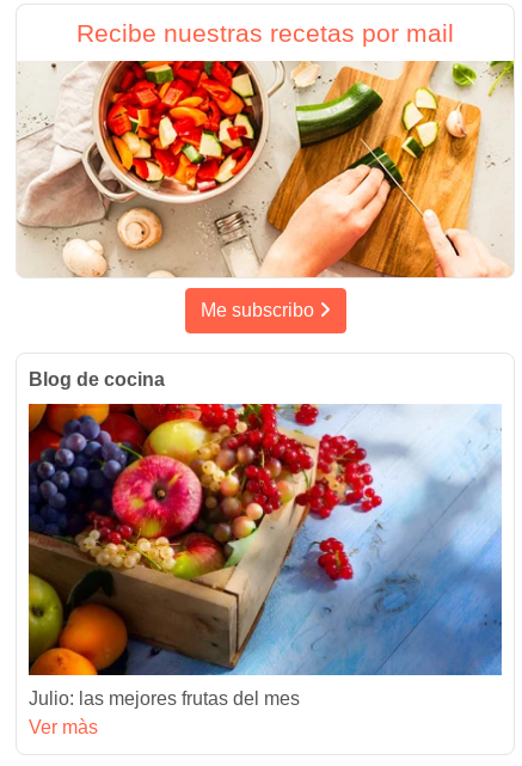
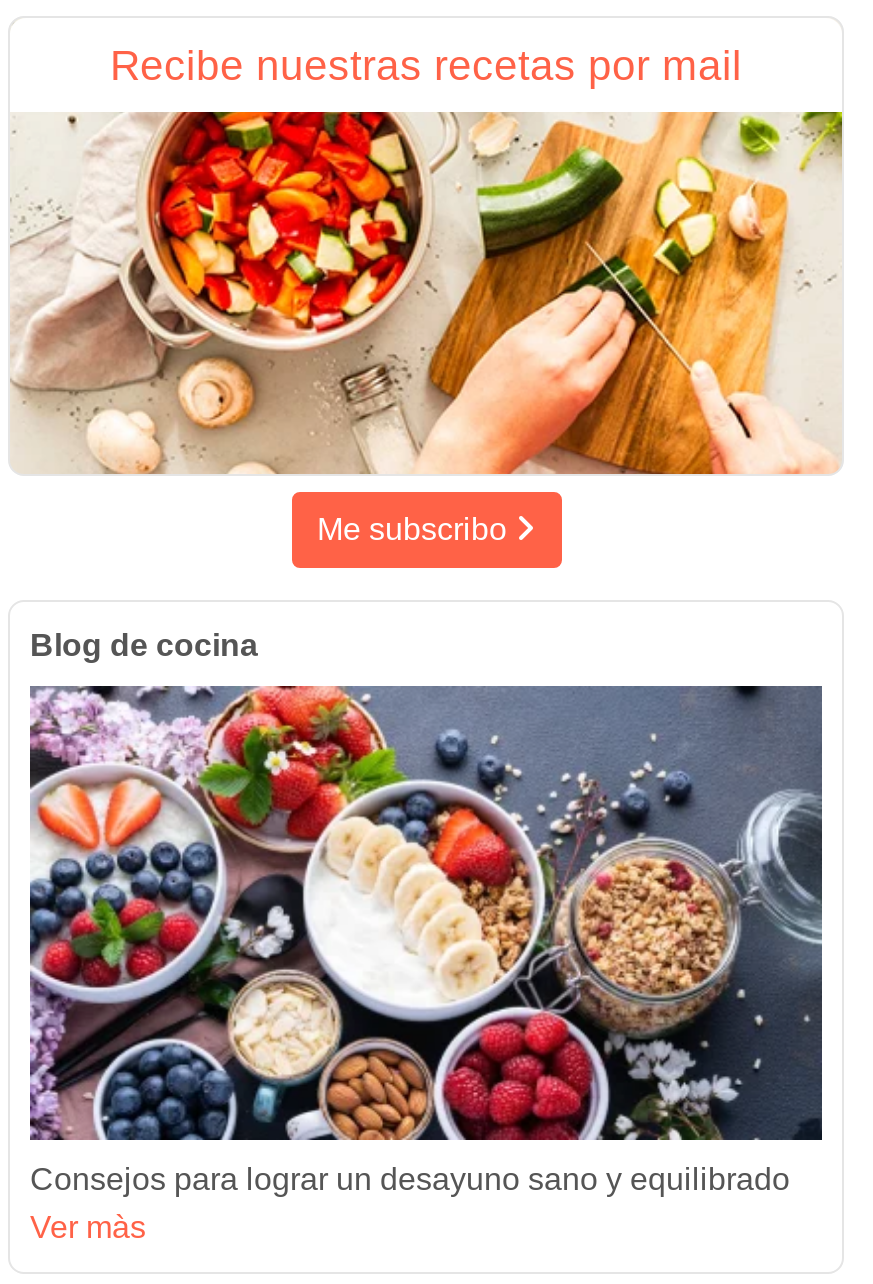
[27,403,503,708] [image] | Julio: las mejores frutas del mes -> [28,684,824,1195] [image] | Consejos para lograr un desayuno sano y equilibrado

